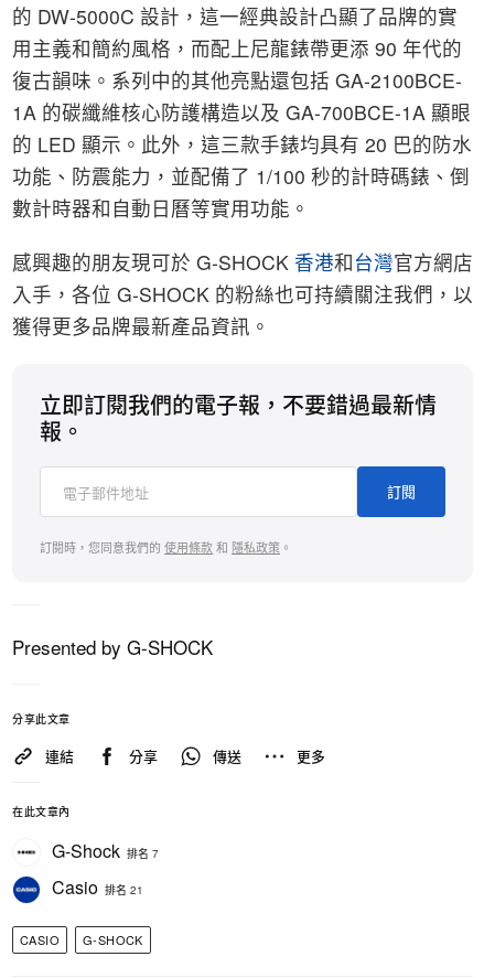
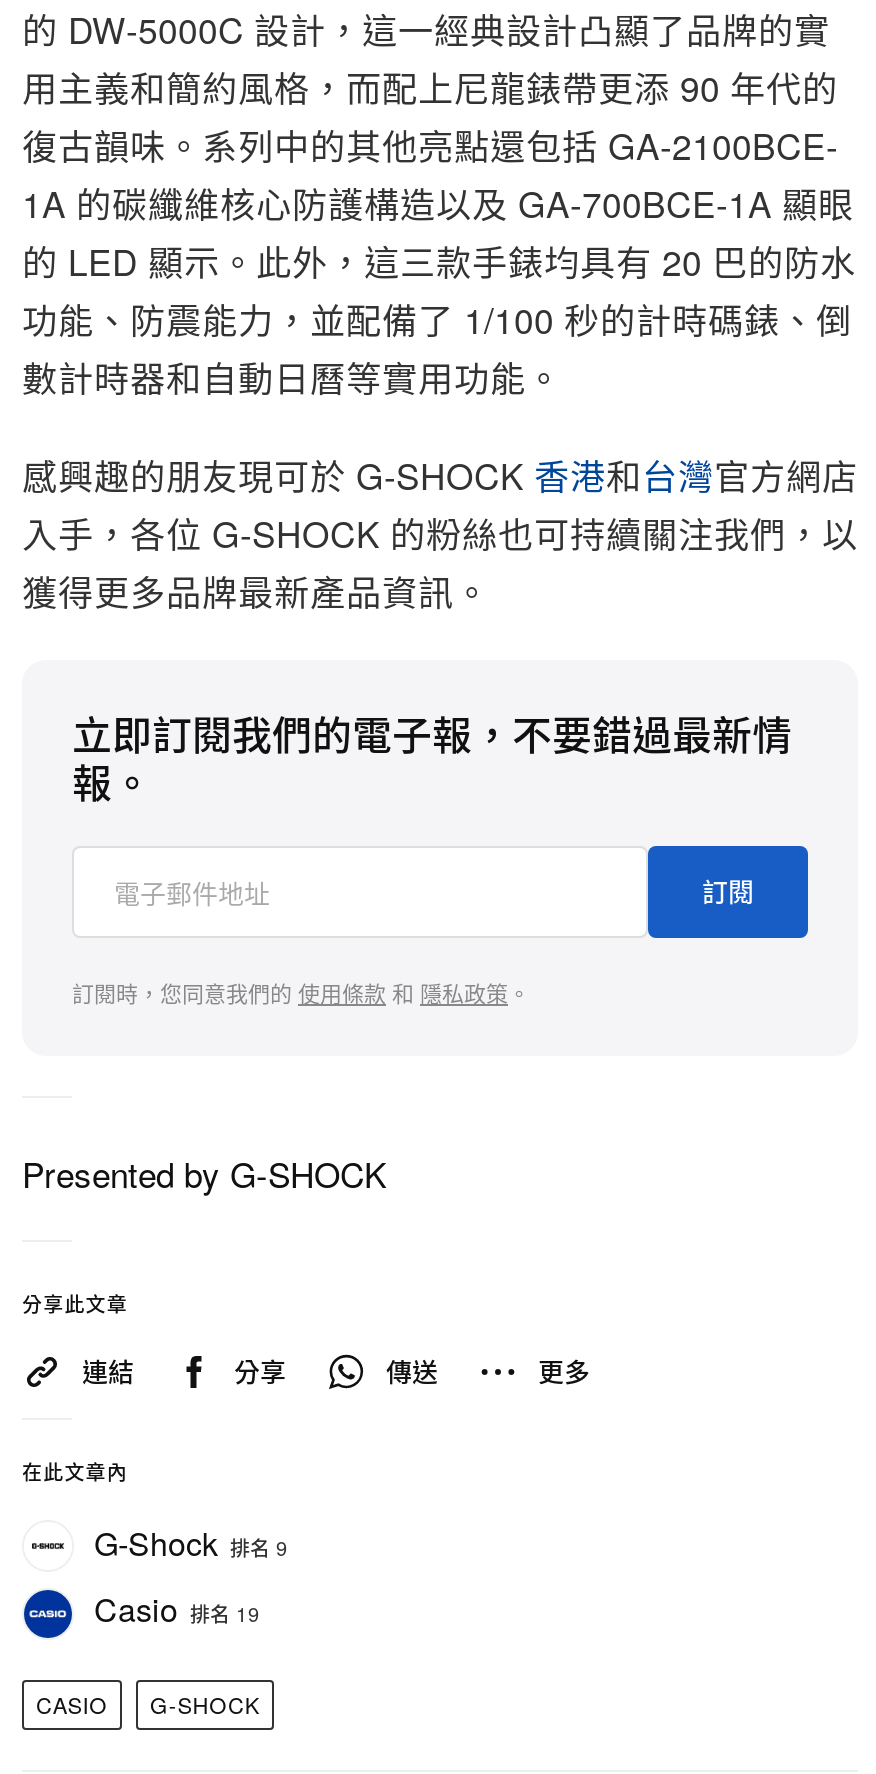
[52,838,159,863] G-Shock 排名 7 -> [94,1519,288,1565] G-Shock 排名 9
[52,875,143,900] Casio 排名 21 -> [94,1586,260,1632] Casio 排名 19

